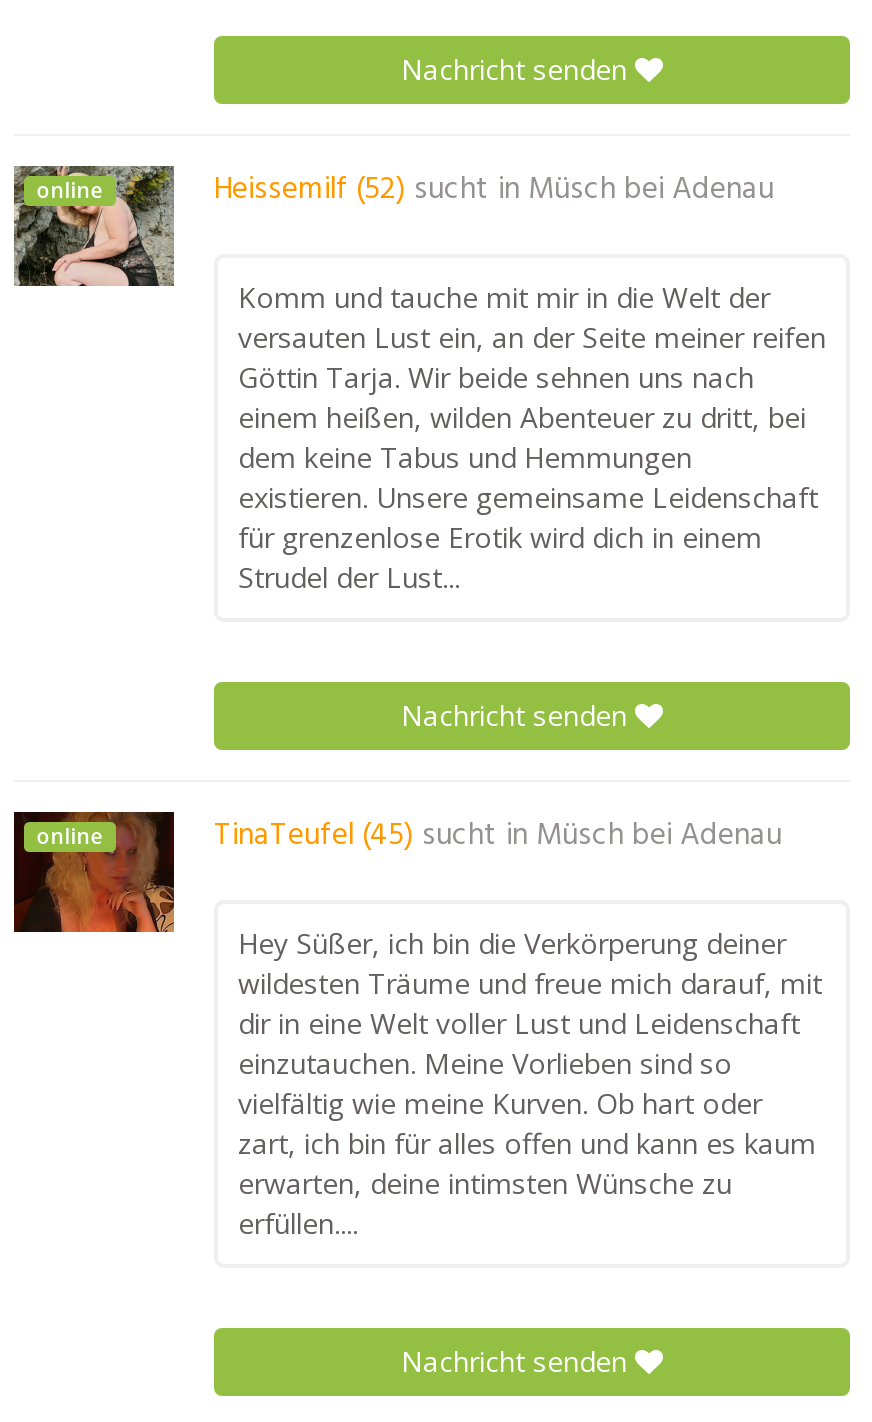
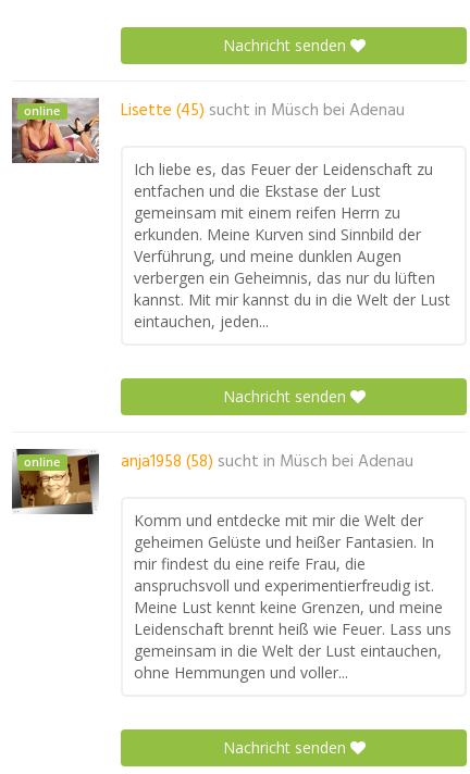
[14,165,774,286] [image] | Heissemilf (52) sucht in Müsch bei Adenau -> [11,97,405,164] [image] | Lisette (45) sucht in Müsch bei Adenau
[238,277,826,595] Komm und tauche mit mir in die Welt der | versauten Lust ein, an der Seite meiner reifen | Göttin Tarja. Wir beide sehnen uns nach | einem heißen, wilden Abenteuer zu dritt, bei | dem keine Tabus und Hemmungen | existieren. Unsere gemeinsame Leidenschaft | für grenzenlose Erotik wird dich in einem | Strudel der Lust... -> [134,158,450,331] Ich liebe es, das Feuer der Leidenschaft zu | entfachen und die Ekstase der Lust | gemeinsam mit einem reifen Herrn zu | erkunden. Meine Kurven sind Sinnbild der | Verführung, und meine dunklen Augen | verbergen ein Geheimnis, das nur du lüften | kannst. Mit mir kannst du in die Welt der Lust | eintauchen, jeden...
[12,810,782,934] [image] | TinaTeufel (45) sucht in Müsch bei Adenau -> [11,448,413,515] [image] | anja1958 (58) sucht in Müsch bei Adenau
[238,923,822,1241] Hey Süßer, ich bin die Verkörperung deiner | wildesten Träume und freue mich darauf, mit | dir in eine Welt voller Lust und Leidenschaft | einzutauchen. Meine Vorlieben sind so | vielfältig wie meine Kurven. Ob hart oder | zart, ich bin für alles offen und kann es kaum | erwarten, deine intimsten Wünsche zu | erfüllen.... -> [134,509,452,682] Komm und entdecke mit mir die Welt der | geheimen Gelüste und heißer Fantasien. In | mir findest du eine reife Frau, die | anspruchsvoll und experimentierfreudig ist. | Meine Lust kennt keine Grenzen, und meine | Leidenschaft brennt heiß wie Feuer. Lass uns | gemeinsam in die Welt der Lust eintauchen, | ohne Hemmungen und voller...

